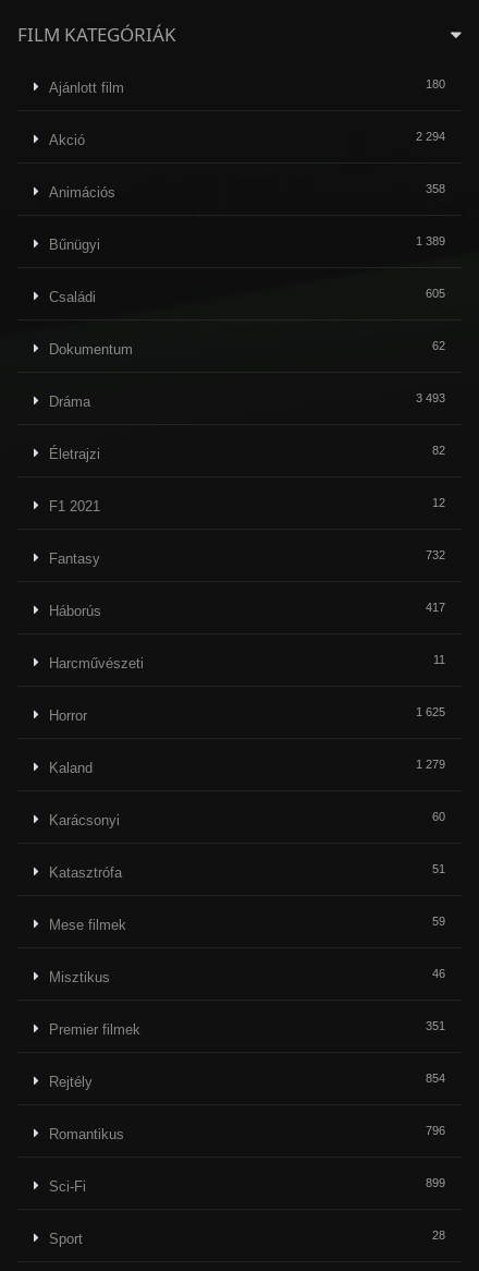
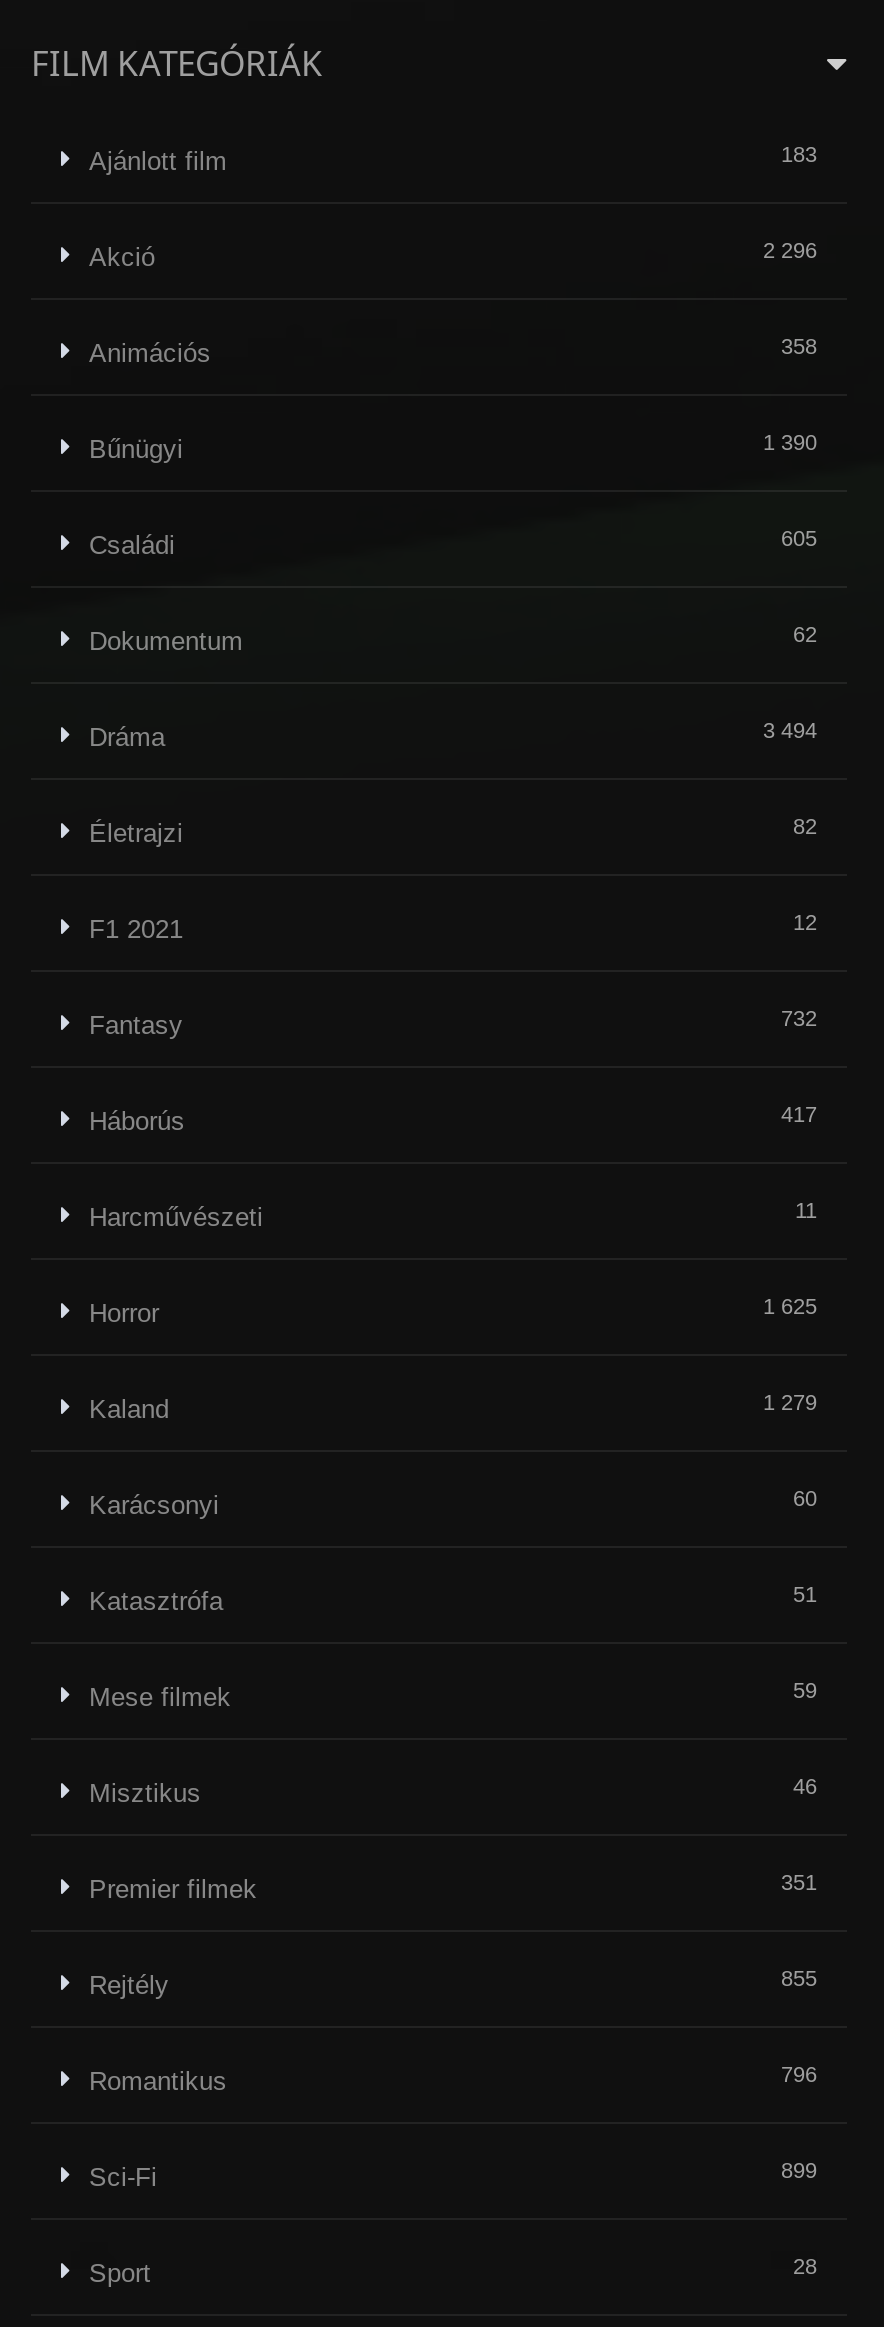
[426,77,445,90] 180 -> [781,142,817,166] 183
[416,129,445,143] 2 294 -> [763,238,817,262] 2 296
[416,234,445,247] 1 389 -> [763,430,817,454] 1 390
[416,391,445,404] 3 493 -> [763,718,817,742] 3 494
[426,1071,445,1084] 854 -> [781,1966,817,1990] 855

